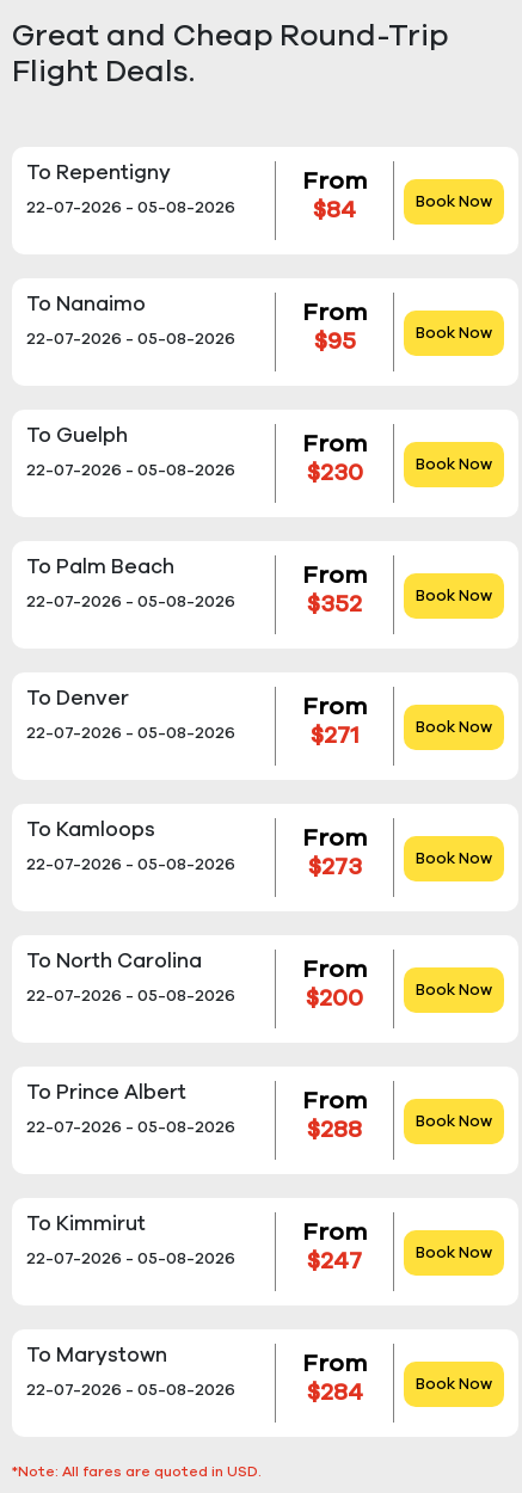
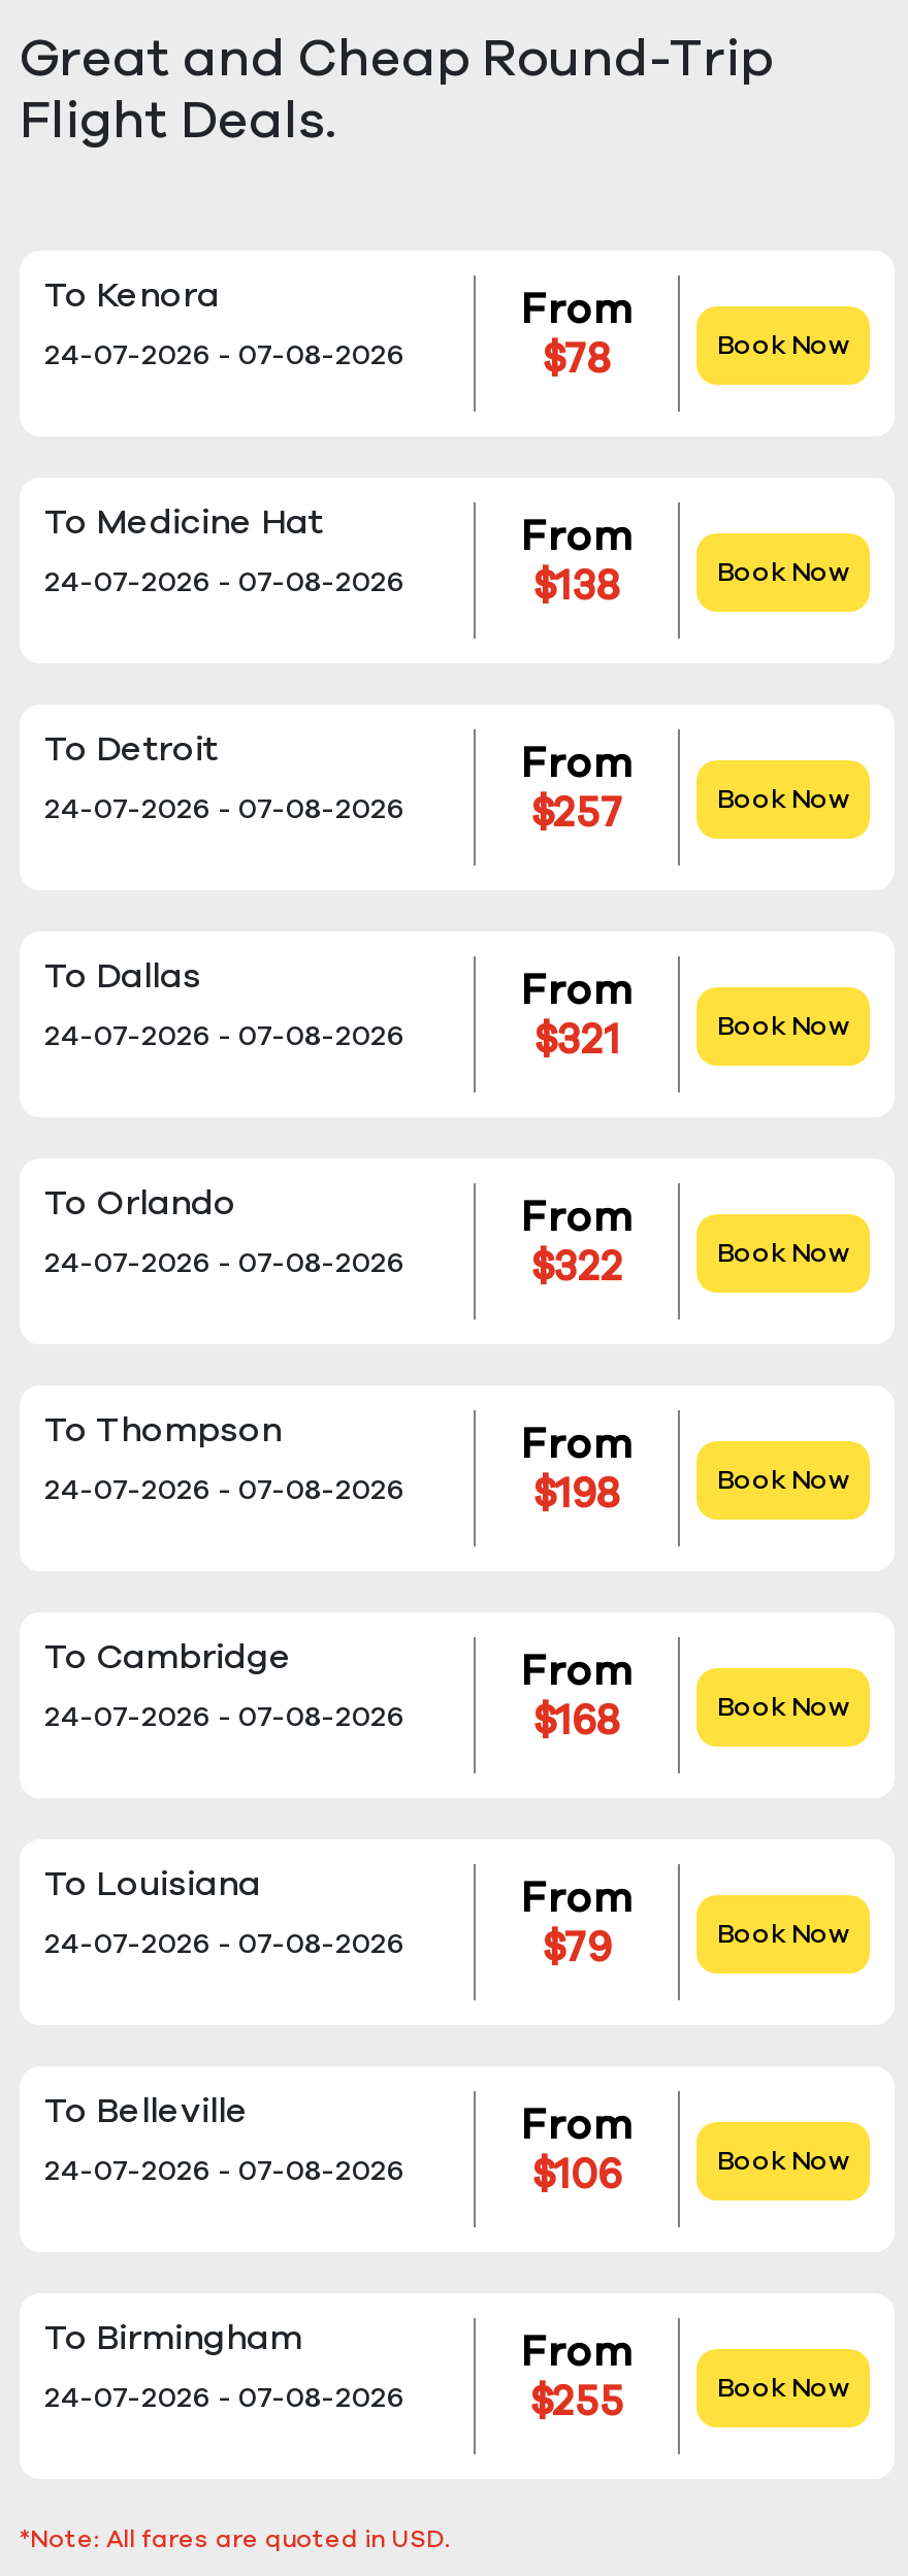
[26,159,171,187] To Repentigny -> [44,272,220,320] To Kenora
[26,196,235,219] 22-07-2026 - 05-08-2026 -> [44,336,406,376] 24-07-2026 - 07-08-2026
[313,193,356,226] $84 -> [542,331,612,387] $78
[26,291,235,351] To Nanaimo | 22-07-2026 - 05-08-2026 -> [44,499,406,602] To Medicine Hat | 24-07-2026 - 07-08-2026
[314,325,355,357] $95 -> [532,558,621,614] $138
[26,422,128,450] To Guelph -> [44,726,218,774] To Detroit
[26,459,235,482] 22-07-2026 - 05-08-2026 -> [44,790,406,829] 24-07-2026 - 07-08-2026
[306,456,363,489] $230 -> [530,785,623,841] $257
[26,554,235,613] To Palm Beach | 22-07-2026 - 05-08-2026 -> [44,953,406,1056] To Dallas | 24-07-2026 - 07-08-2026
[307,588,362,620] $352 -> [533,1012,620,1068] $321
[26,685,129,712] To Denver -> [44,1180,236,1228] To Orlando
[26,722,235,745] 22-07-2026 - 05-08-2026 -> [44,1244,406,1283] 24-07-2026 - 07-08-2026
[310,719,359,751] $271 -> [530,1239,623,1295] $322
[26,816,155,844] To Kamloops -> [44,1407,282,1455] To Thompson
[26,853,235,876] 22-07-2026 - 05-08-2026 -> [44,1471,406,1510] 24-07-2026 - 07-08-2026
[308,850,361,883] $273 -> [532,1466,621,1522] $198
[26,948,235,1007] To North Carolina | 22-07-2026 - 05-08-2026 -> [44,1634,406,1737] To Cambridge | 24-07-2026 - 07-08-2026
[306,982,363,1014] $200 -> [532,1693,621,1749] $168
[26,1079,235,1139] To Prince Albert | 22-07-2026 - 05-08-2026 -> [44,1861,406,1964] To Louisiana | 24-07-2026 - 07-08-2026
[307,1113,362,1145] $288 -> [542,1920,612,1976] $79
[26,1211,146,1238] To Kimmirut -> [44,2088,249,2135] To Belleville
[26,1248,235,1270] 22-07-2026 - 05-08-2026 -> [44,2152,406,2191] 24-07-2026 - 07-08-2026
[307,1245,362,1277] $247 -> [531,2147,622,2203] $106
[26,1342,167,1369] To Marystown -> [44,2315,302,2362] To Birmingham
[26,1379,235,1402] 22-07-2026 - 05-08-2026 -> [44,2379,406,2418] 24-07-2026 - 07-08-2026
[306,1376,363,1408] $284 -> [529,2374,624,2430] $255

